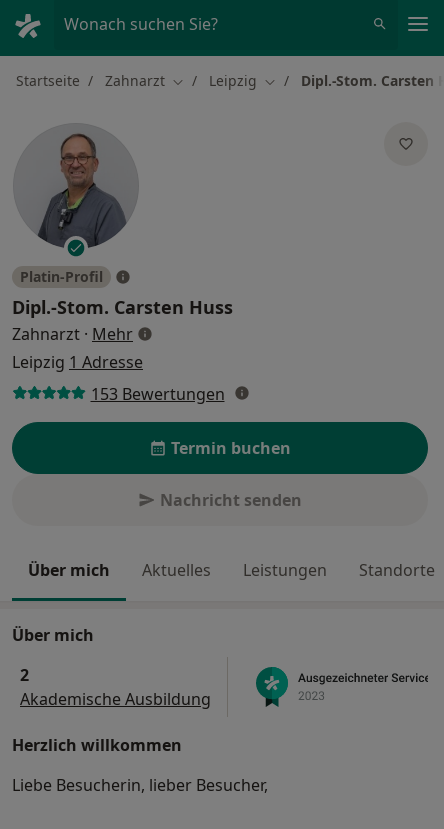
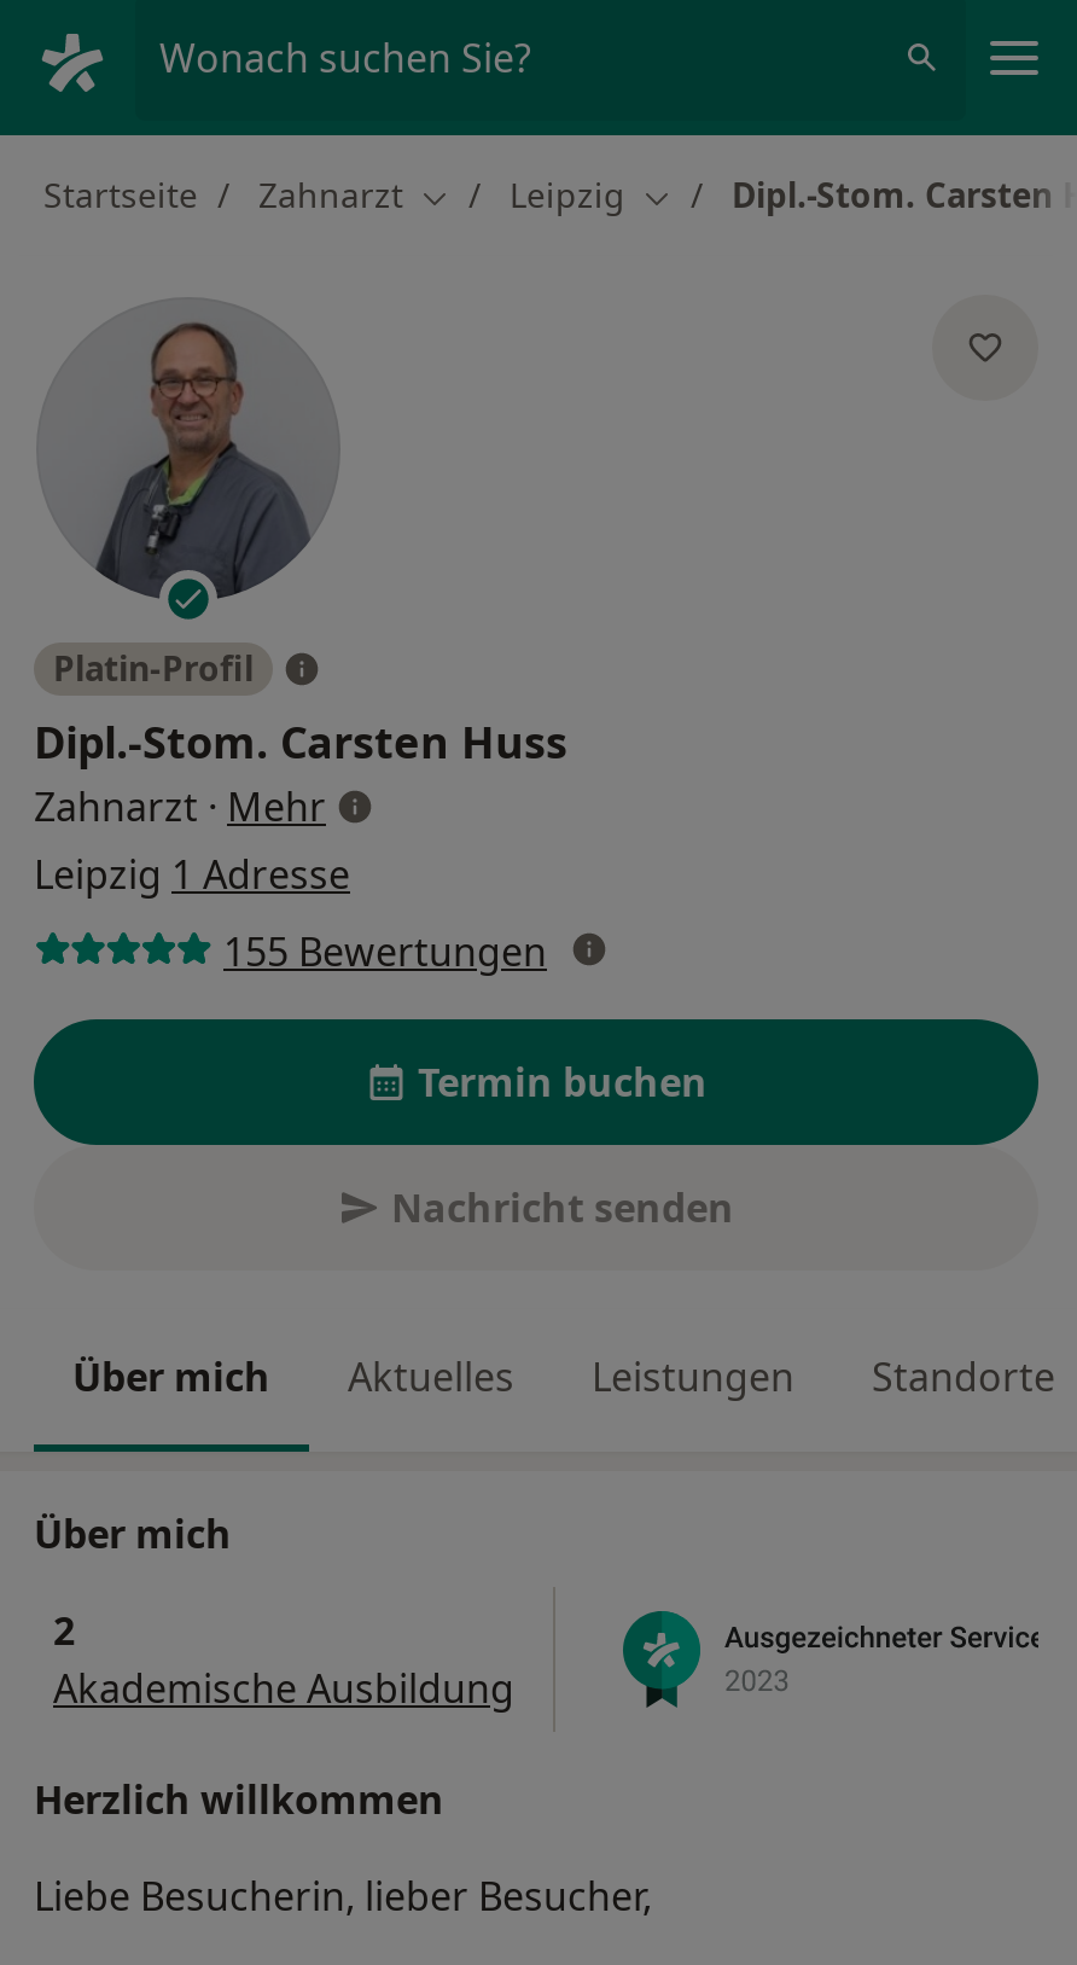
[90,383,224,405] 153 Bewertungen -> [223,925,547,978] 155 Bewertungen

